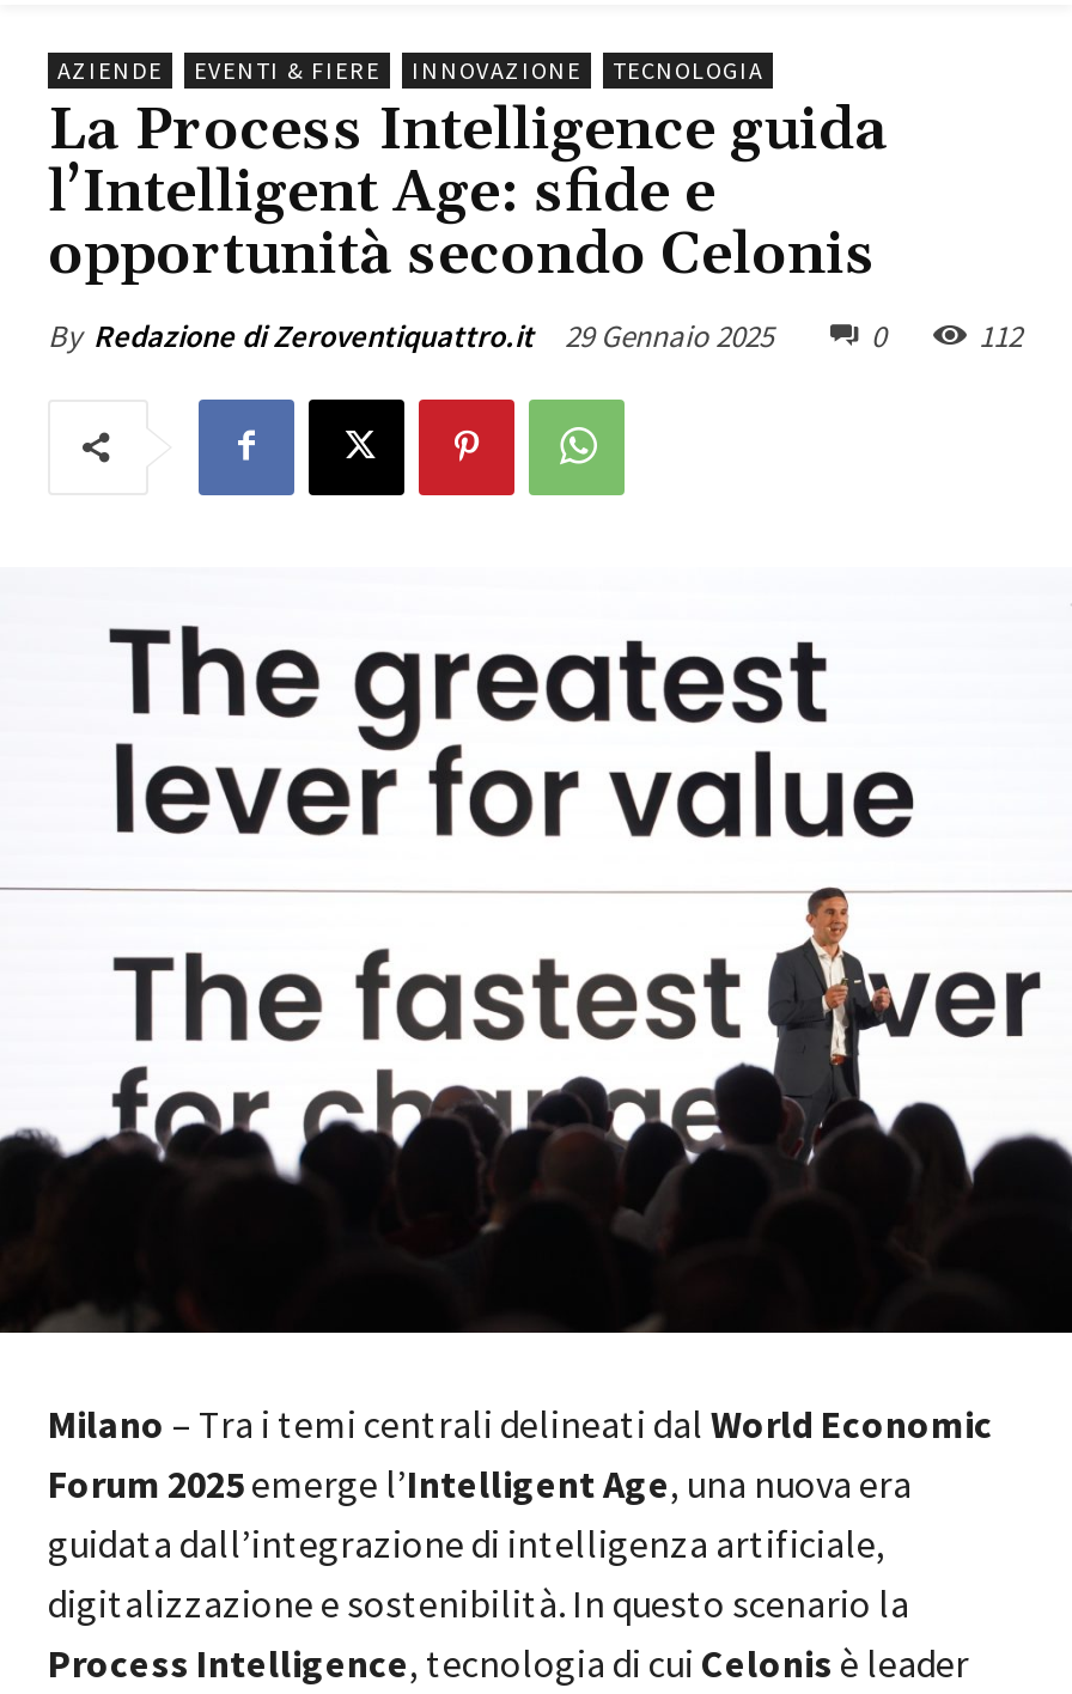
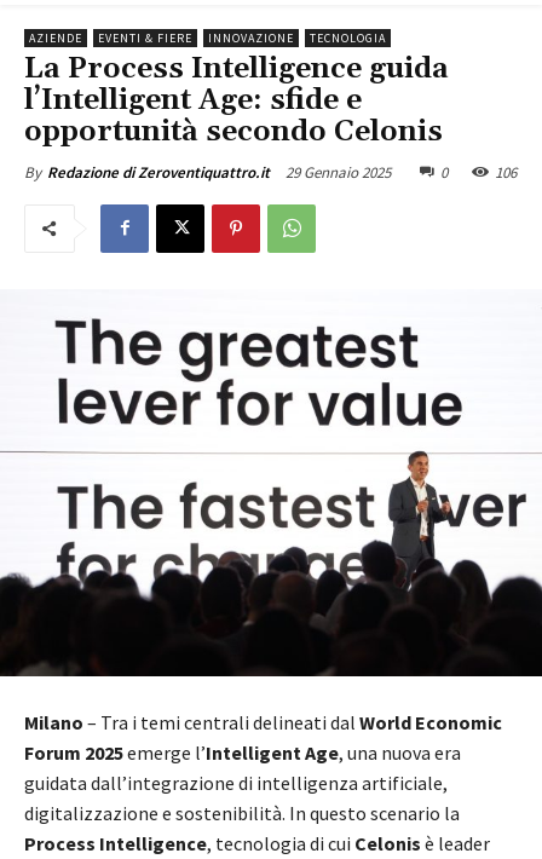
[979,315,1022,355] 112 -> [495,162,517,182] 106

